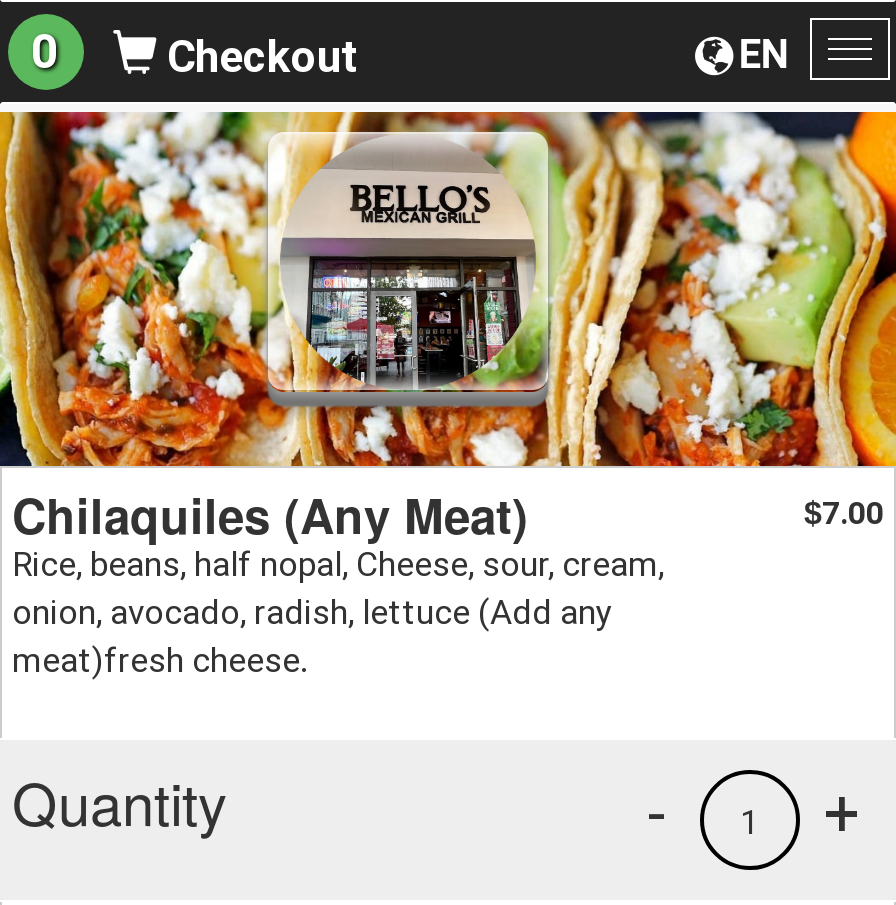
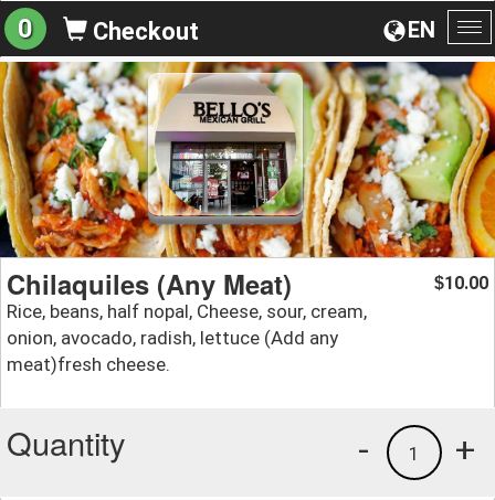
[804,493,884,531] $7.00 -> [434,272,488,293] $10.00

